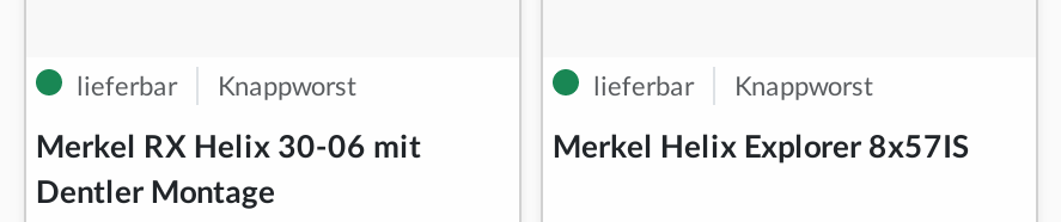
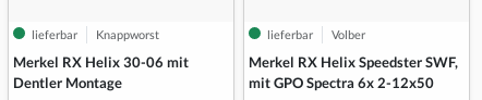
[734,70,873,101] Knappworst -> [332,28,365,42] Volber
[553,128,969,166] Merkel Helix Explorer 8x57IS -> [249,54,458,92] Merkel RX Helix Speedster SWF, | mit GPO Spectra 6x 2-12x50

